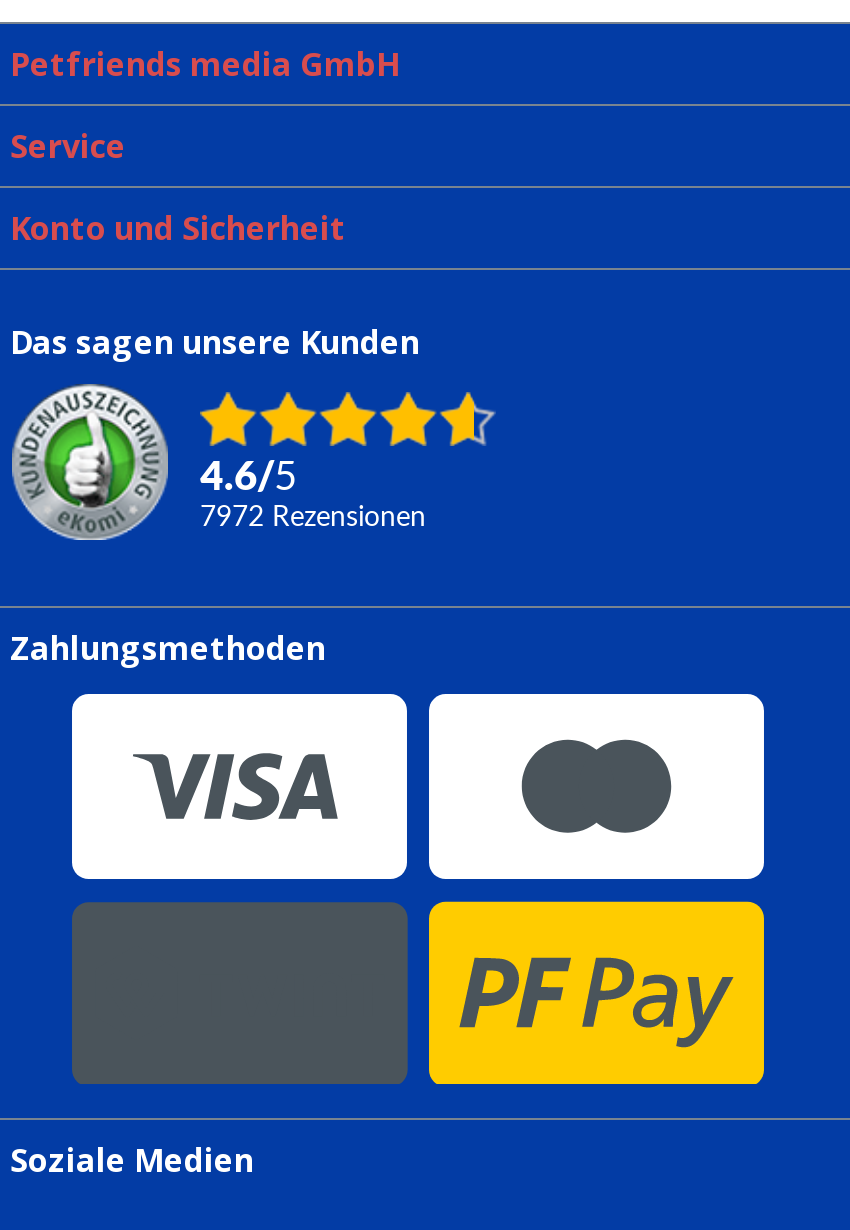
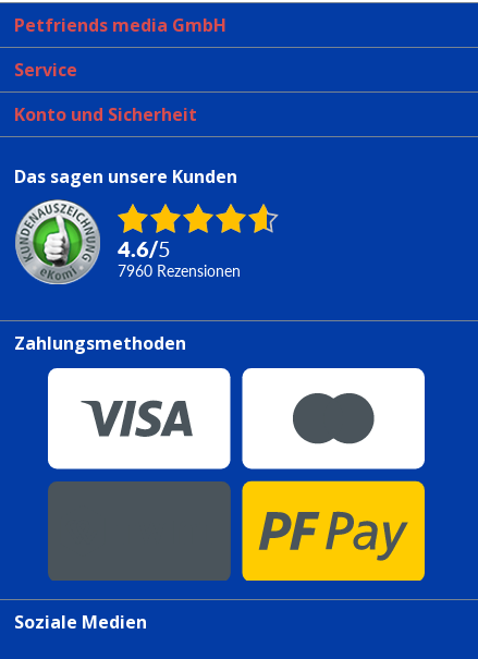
[200,497,426,531] 7972 Rezensionen -> [118,261,241,280] 7960 Rezensionen

